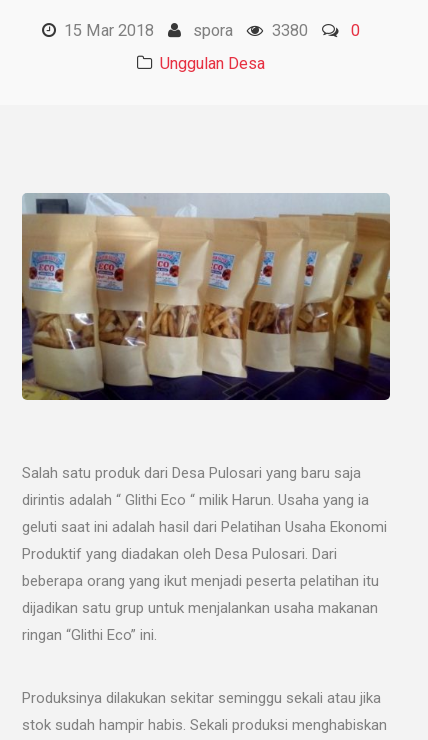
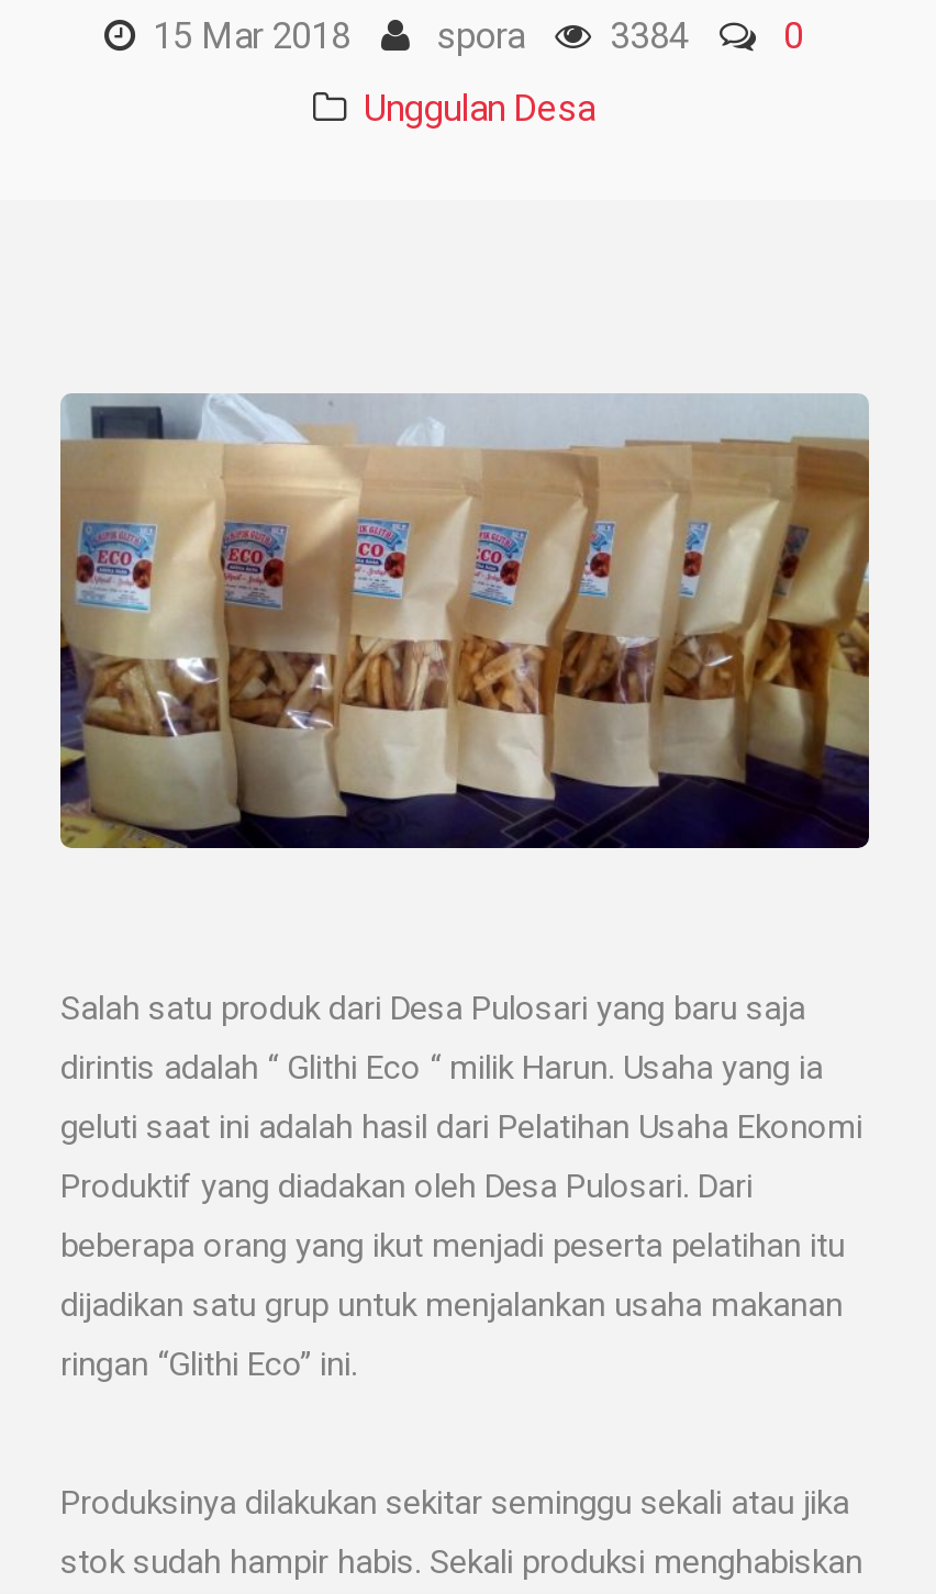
[272,21,308,40] 3380 -> [610,16,689,58] 3384

